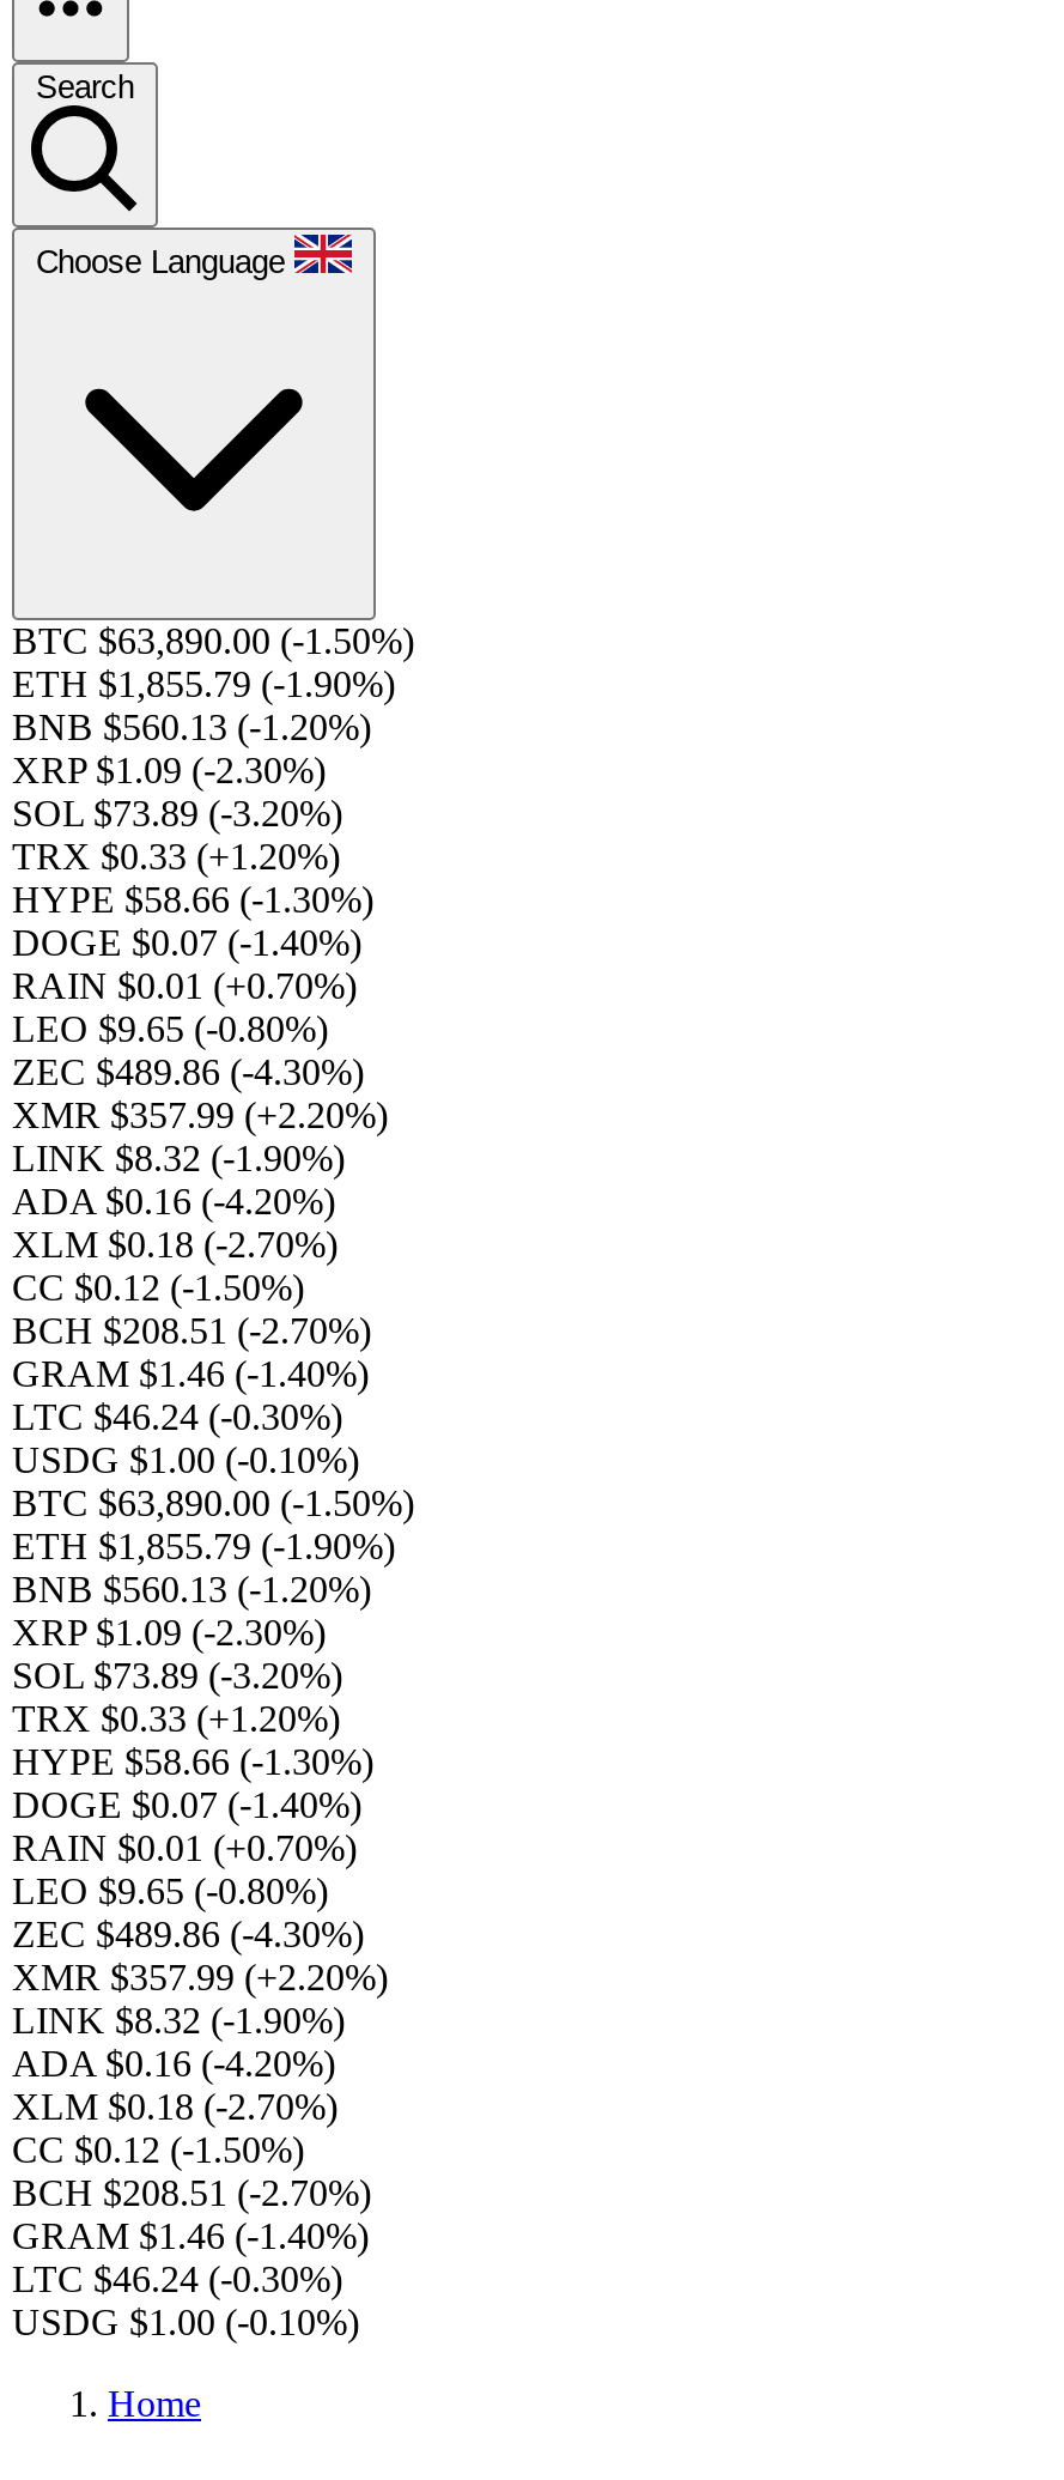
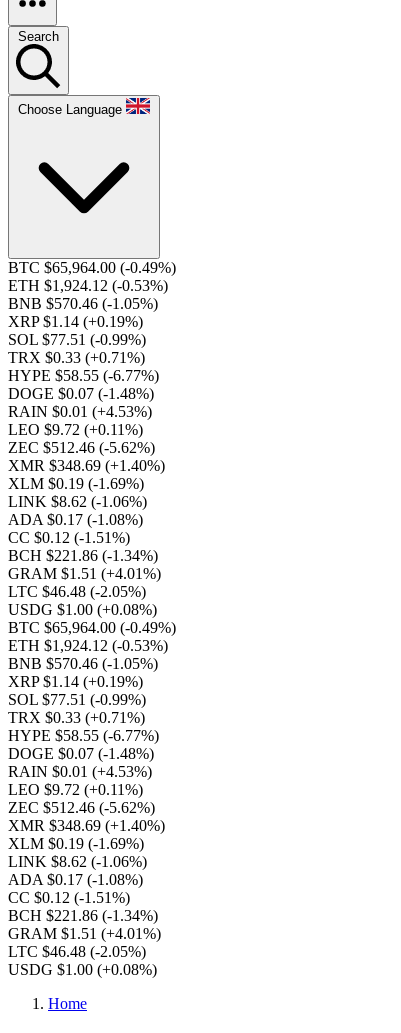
[12,620,414,2342] BTC $63,890.00(-1.50%) | ETH $1,855.79 (-1.90%) | BNB $560.13 (-1.20%) | XRP $1.09 (-2.30%) | SOL $73.89(-3.20%) | TRX $0.33 (+1.20%) | HYPE $58.66 (-1.30%) | DOGE $0.07 (-1.40%) | RAIN $0.01 (+0.70%) | LEO $9.65 (-0.80%) | ZEC $489.86 (-4.30%) | XMR $357.99(+2.20%) | LINK $8.32 (-1.90%) | ADA $0.16 (-4.20%) | XLM $0.18 (-2.70%) | CC $0.12 (-1.50%) | BCH $208.51 (-2.70%) | GRAM $1.46 (-1.40%) | LTC $46.24 (-0.30%) | USDG $1.00(-0.10%) | BTC $63,890.00 (-1.50%) | ETH $1,855.79 (-1.90%) | BNB $560.13 (-1.20%) | XRP $1.09 (-2.30%) | SOL $73.89(-3.20%) | TRX $0.33 (+1.20%) | HYPE $58.66 (-1.30%) | DOGE $0.07 (-1.40%) | RAIN $0.01 (+0.70%) | LEO $9.65 (-0.80%) | ZEC $489.86 (-4.30%) | XMR $357.99(+2.20%) | LINK $8.32 (-1.90%) | ADA $0.16 (-4.20%) | XLM $0.18 (-2.70%) | CC $0.12 (-1.50%) | BCH $208.51 (-2.70%) | GRAM $1.46 (-1.40%) | LTC $46.24 (-0.30%) | USDG $1.00(-0.10%) -> [8,259,176,978] BTC $65,964.00(-0.49%) | ETH $1,924.12 (-0.53%) | BNB $570.46 (-1.05%) | XRP $1.14 (+0.19%) | SOL $77.51(-0.99%) | TRX $0.33 (+0.71%) | HYPE $58.55 (-6.77%) | DOGE $0.07 (-1.48%) | RAIN $0.01 (+4.53%) | LEO $9.72 (+0.11%) | ZEC $512.46 (-5.62%) | XMR $348.69(+1.40%) | XLM $0.19 (-1.69%) | LINK $8.62 (-1.06%) | ADA $0.17 (-1.08%) | CC $0.12 (-1.51%) | BCH $221.86 (-1.34%) | GRAM $1.51 (+4.01%) | LTC $46.48 (-2.05%) | USDG $1.00(+0.08%) | BTC $65,964.00 (-0.49%) | ETH $1,924.12 (-0.53%) | BNB $570.46 (-1.05%) | XRP $1.14 (+0.19%) | SOL $77.51(-0.99%) | TRX $0.33 (+0.71%) | HYPE $58.55 (-6.77%) | DOGE $0.07 (-1.48%) | RAIN $0.01 (+4.53%) | LEO $9.72 (+0.11%) | ZEC $512.46 (-5.62%) | XMR $348.69(+1.40%) | XLM $0.19 (-1.69%) | LINK $8.62 (-1.06%) | ADA $0.17 (-1.08%) | CC $0.12 (-1.51%) | BCH $221.86 (-1.34%) | GRAM $1.51 (+4.01%) | LTC $46.48 (-2.05%) | USDG $1.00(+0.08%)

